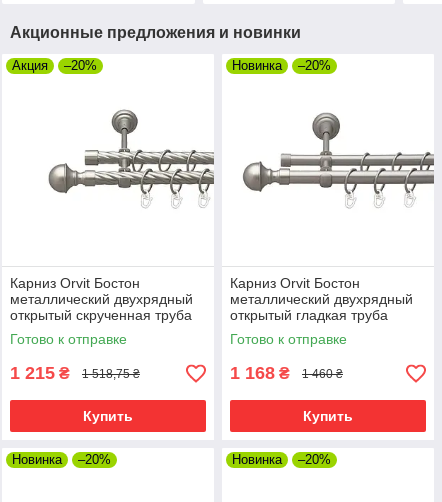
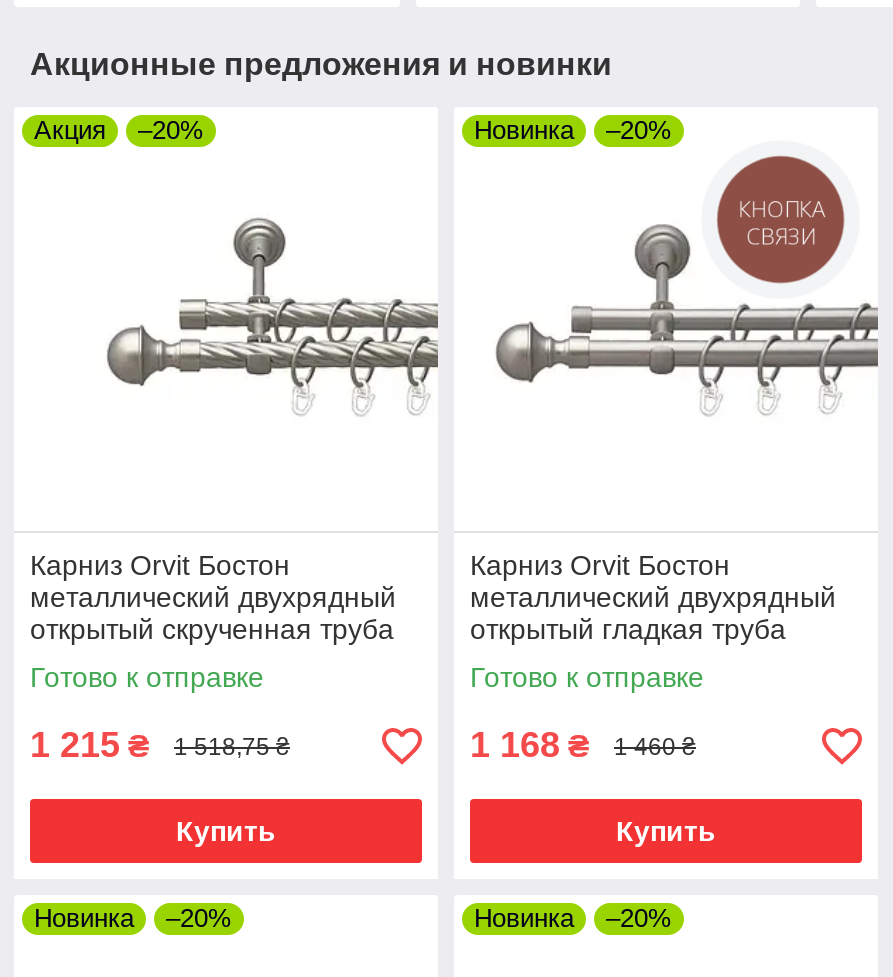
none -> [714,153,846,285] [image]

